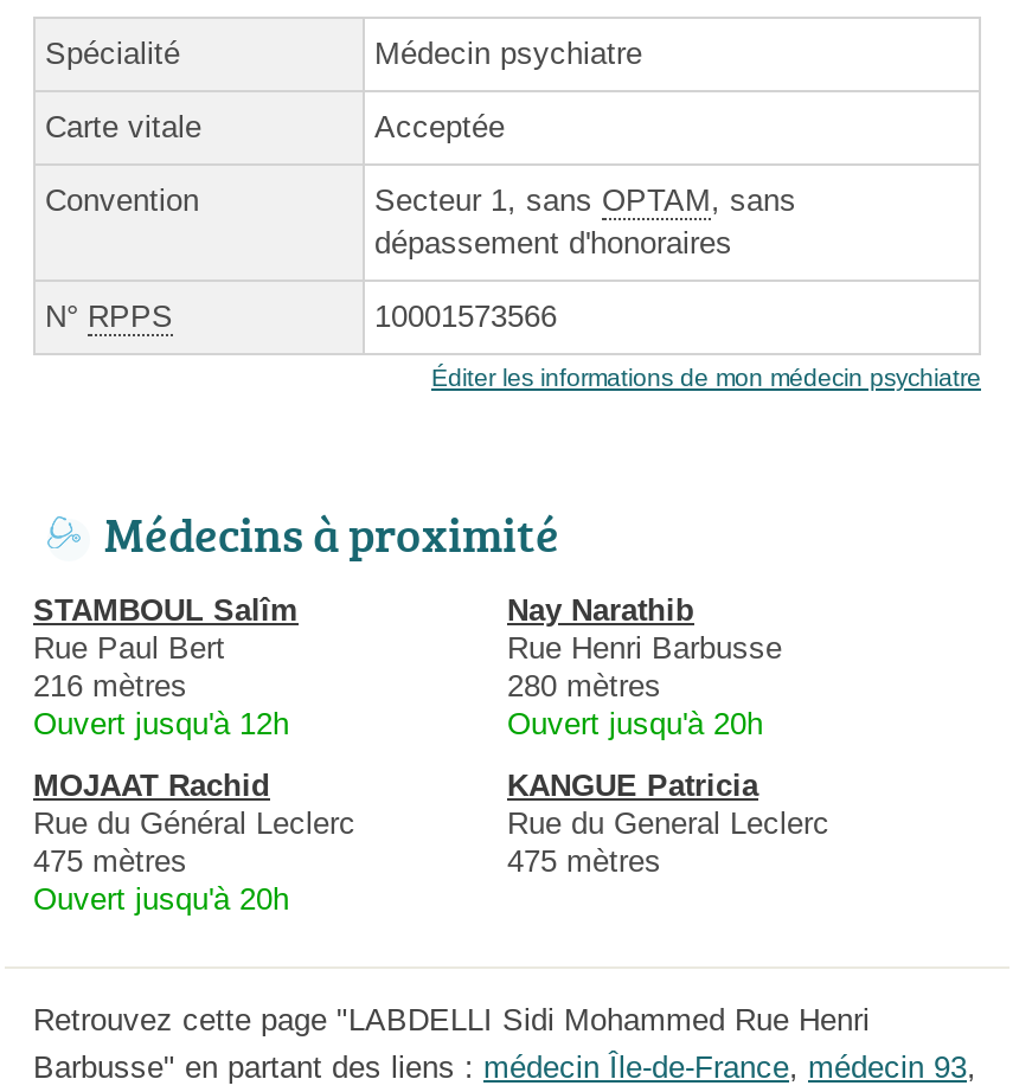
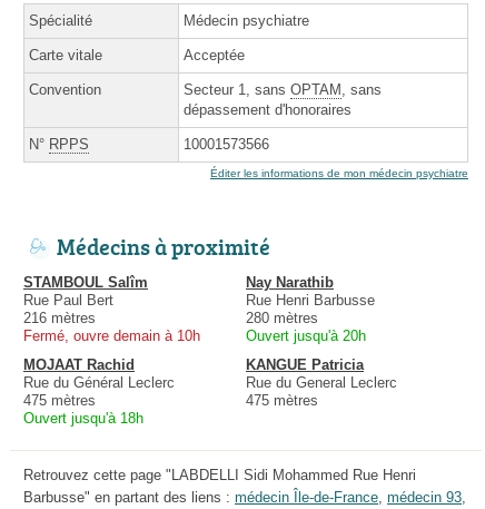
[33,705,289,741] Ouvert jusqu'à 12h -> [23,327,200,344] Fermé, ouvre demain à 10h
[33,881,289,916] Ouvert jusqu'à 20h -> [23,410,143,426] Ouvert jusqu'à 18h

